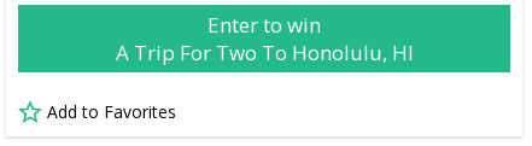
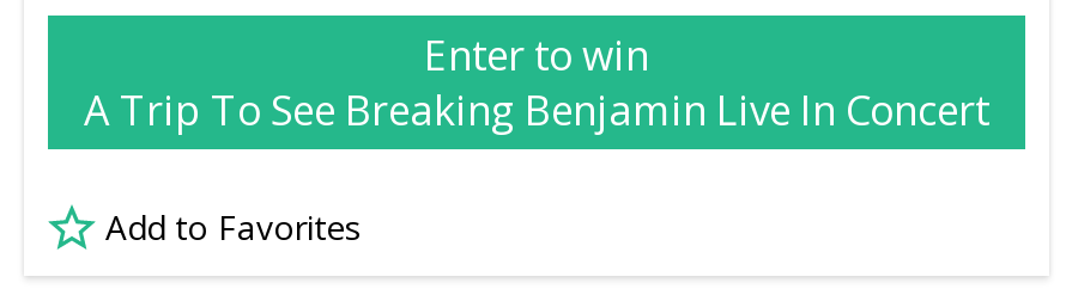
[115,39,413,67] A Trip For Two To Honolulu, HI -> [84,83,989,138] A Trip To See Breaking Benjamin Live In Concert

